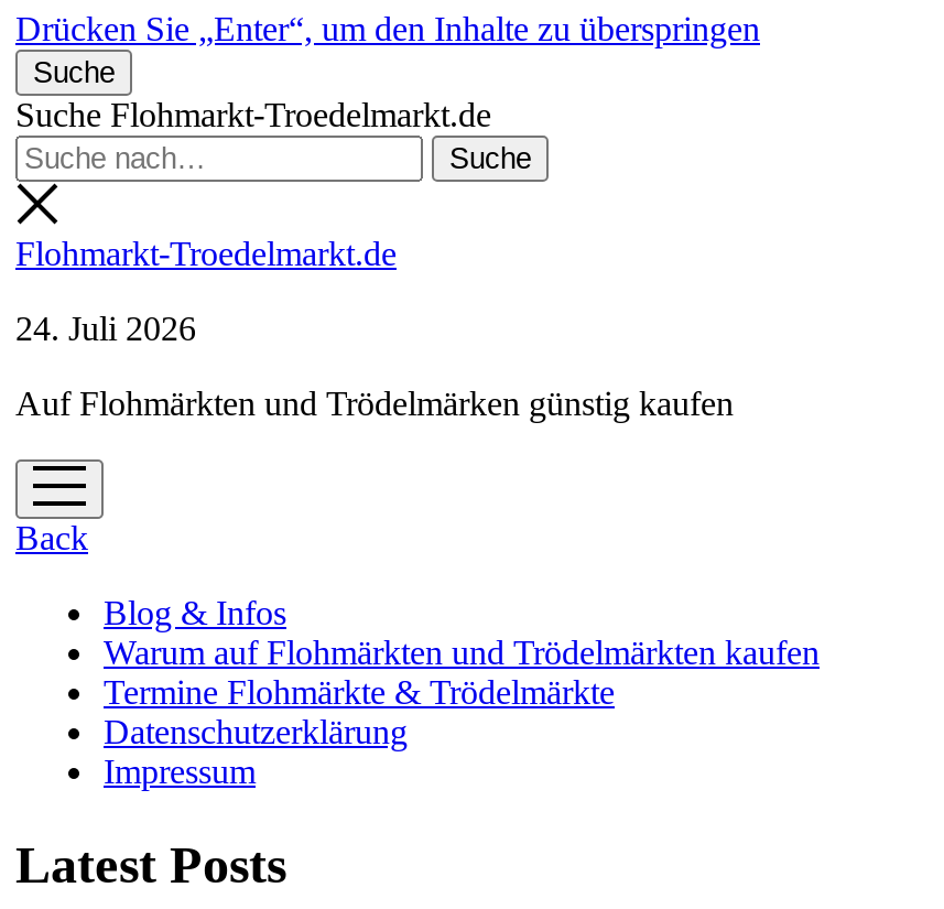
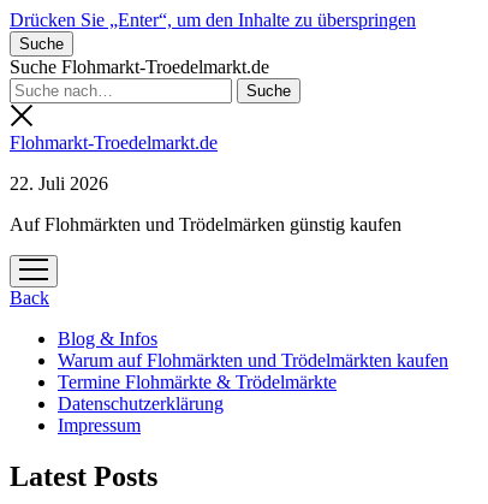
[15,310,196,347] 24. Juli 2026 -> [10,173,108,194] 22. Juli 2026

